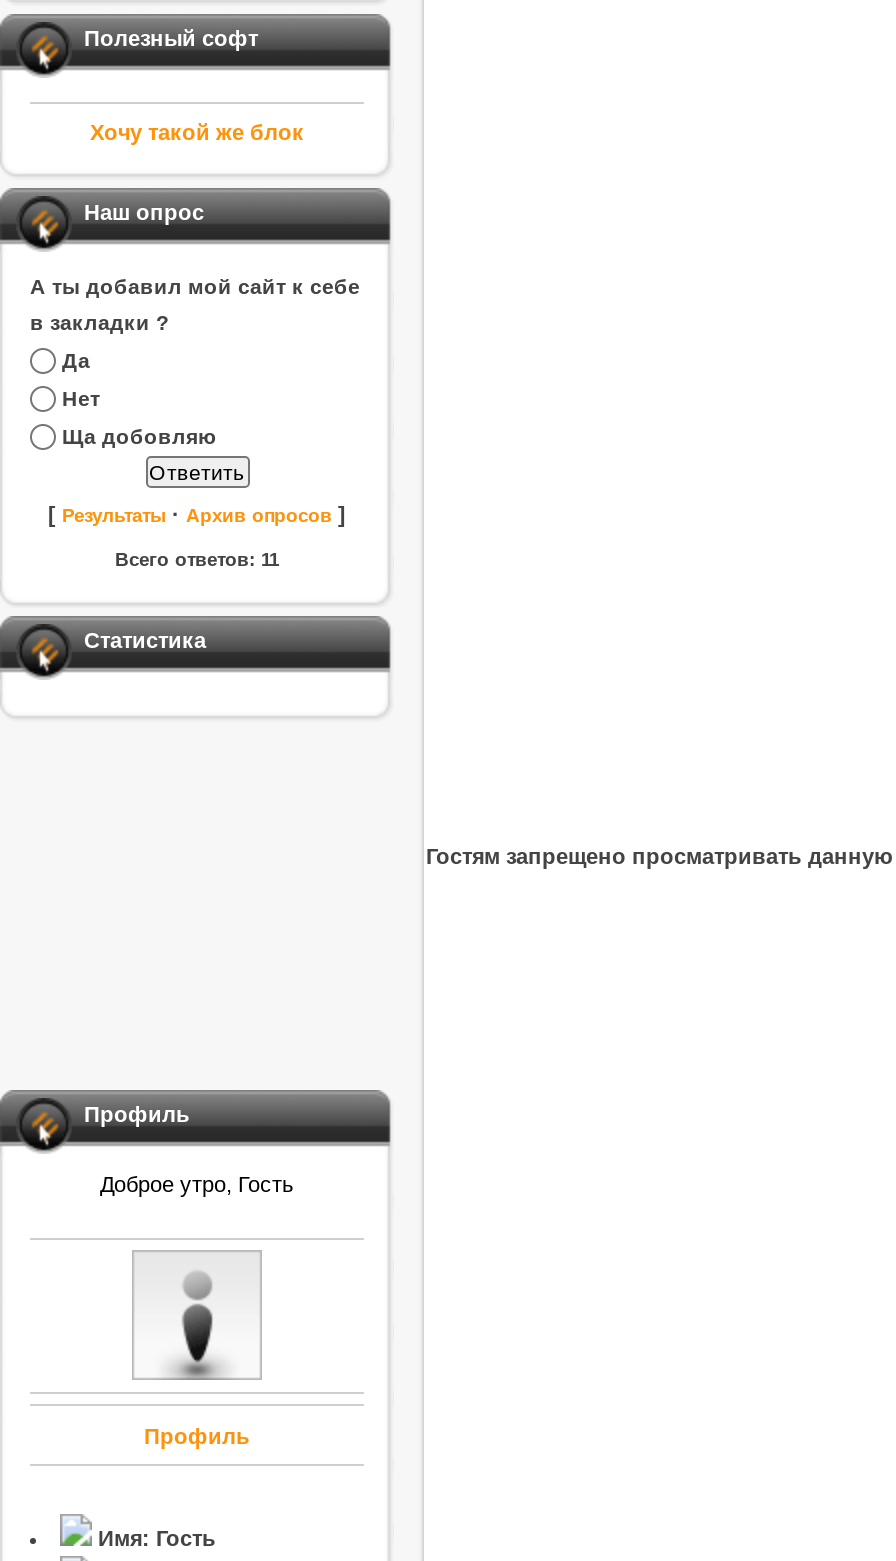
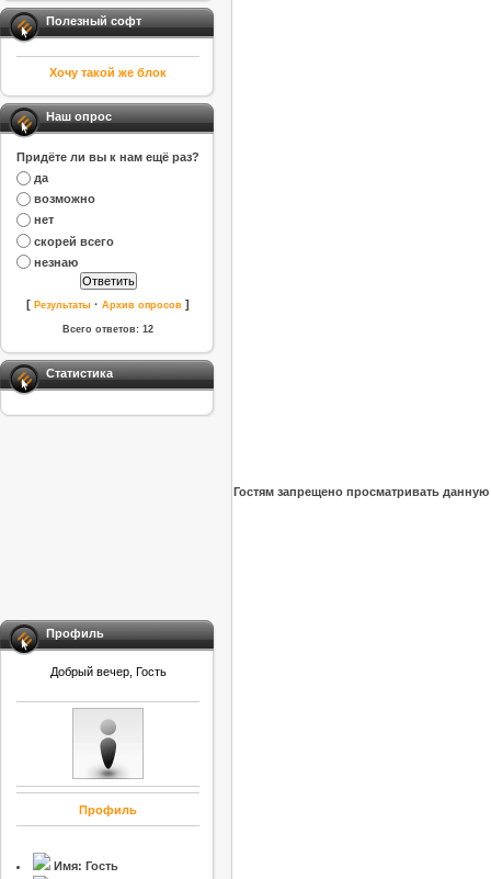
[30,274,360,449] А ты добавил мой сайт к себе | в закладки ? | Да | Нет | Ща добовляю -> [16,150,199,269] Придёте ли вы к нам ещё раз? | да | возможно | нет | скорей всего | незнаю
[115,549,279,569] Всего ответов: 11 -> [62,324,153,335] Всего ответов: 12
[100,1171,294,1195] Доброе утро, Гость -> [50,665,166,678] Добрый вечер, Гость

